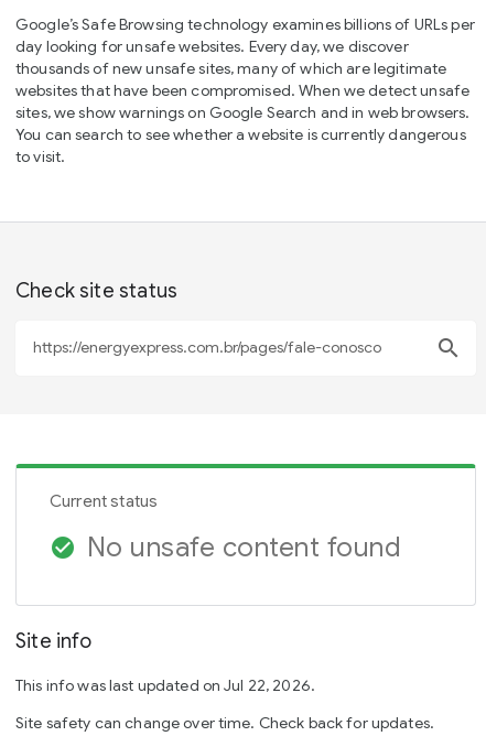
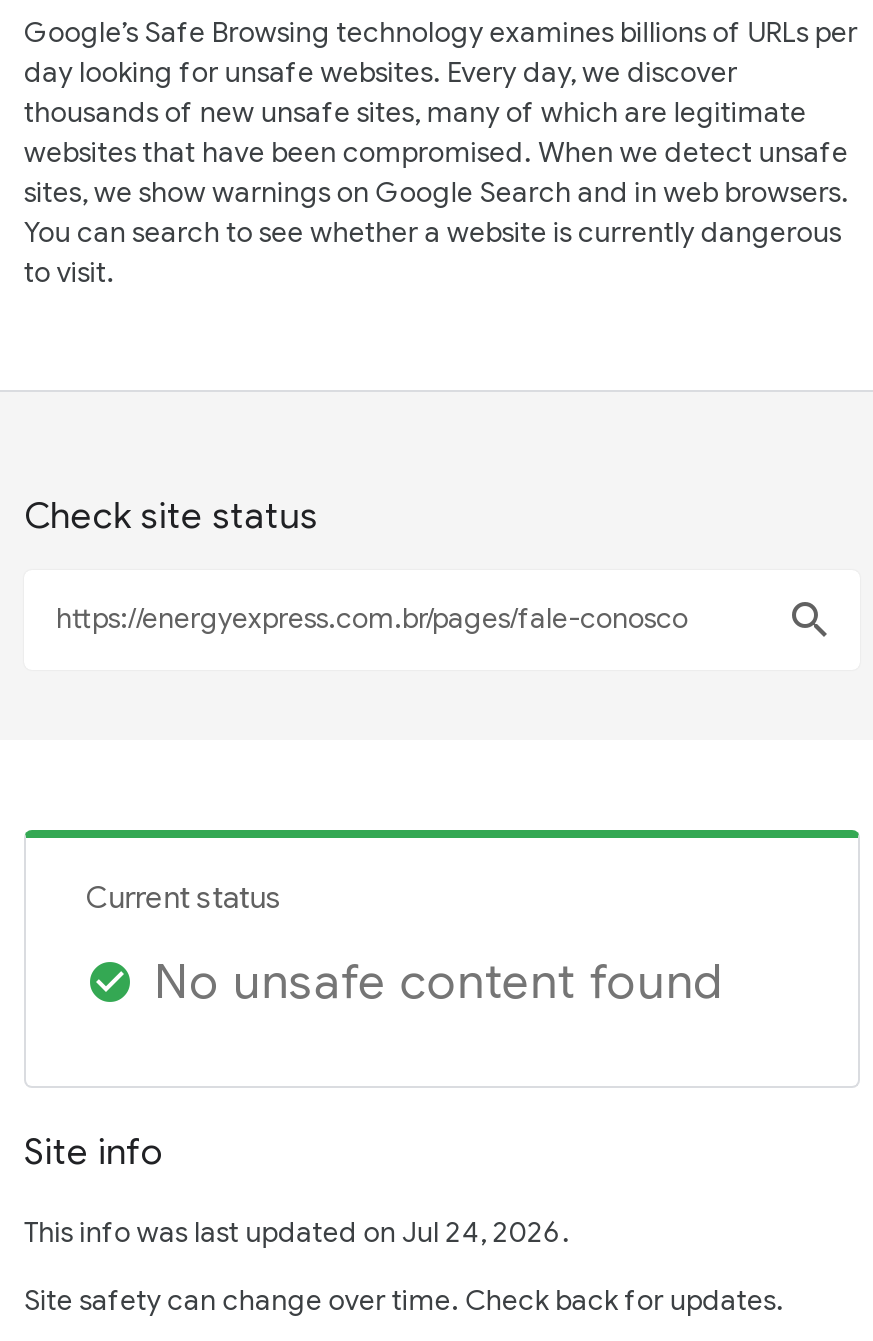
[15,675,315,695] This info was last updated on Jul 22, 2026. -> [24,1214,570,1250] This info was last updated on Jul 24, 2026.

